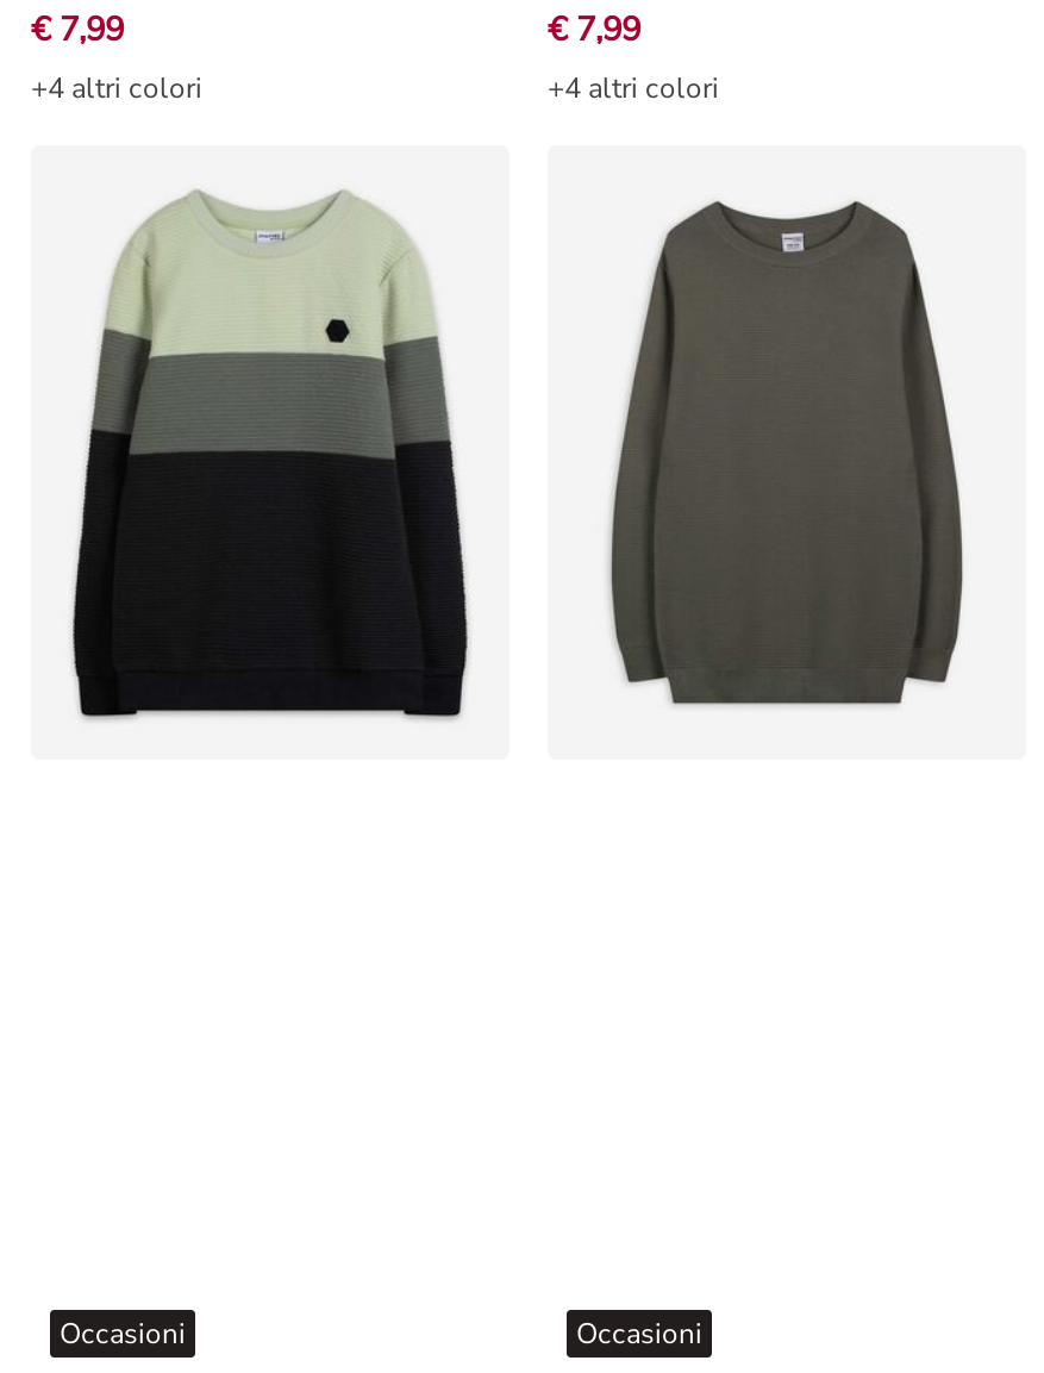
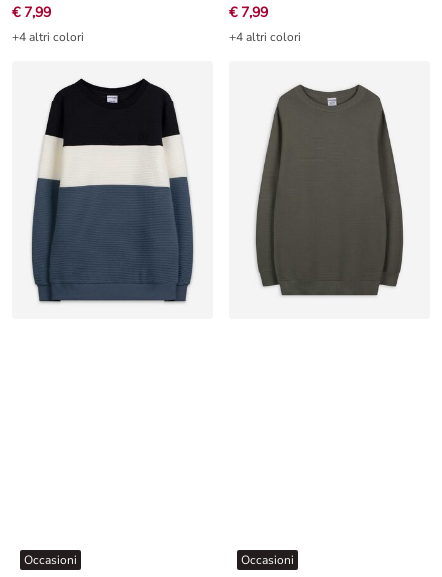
[71,188,469,719] [image] -> [30,78,195,303] [image]

